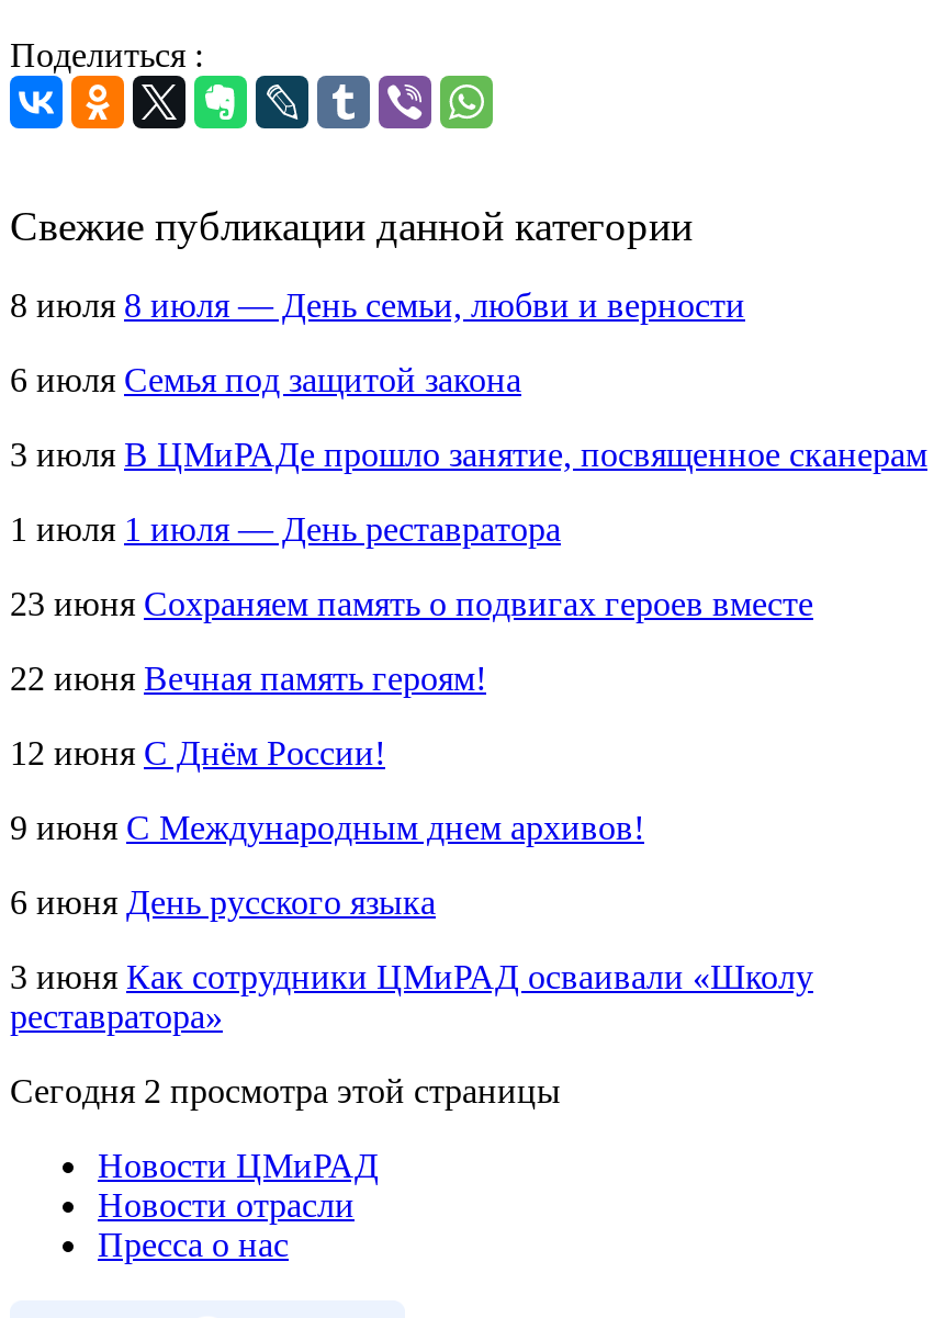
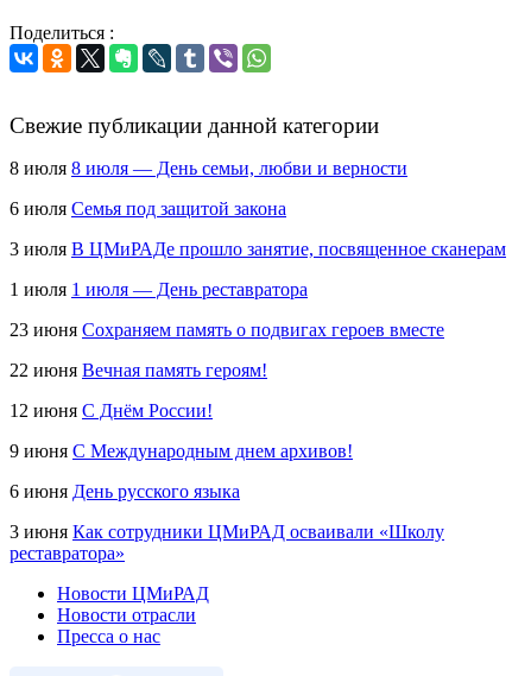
[10,1072,561,1109] Сегодня 2 просмотра этой страницы -> none

